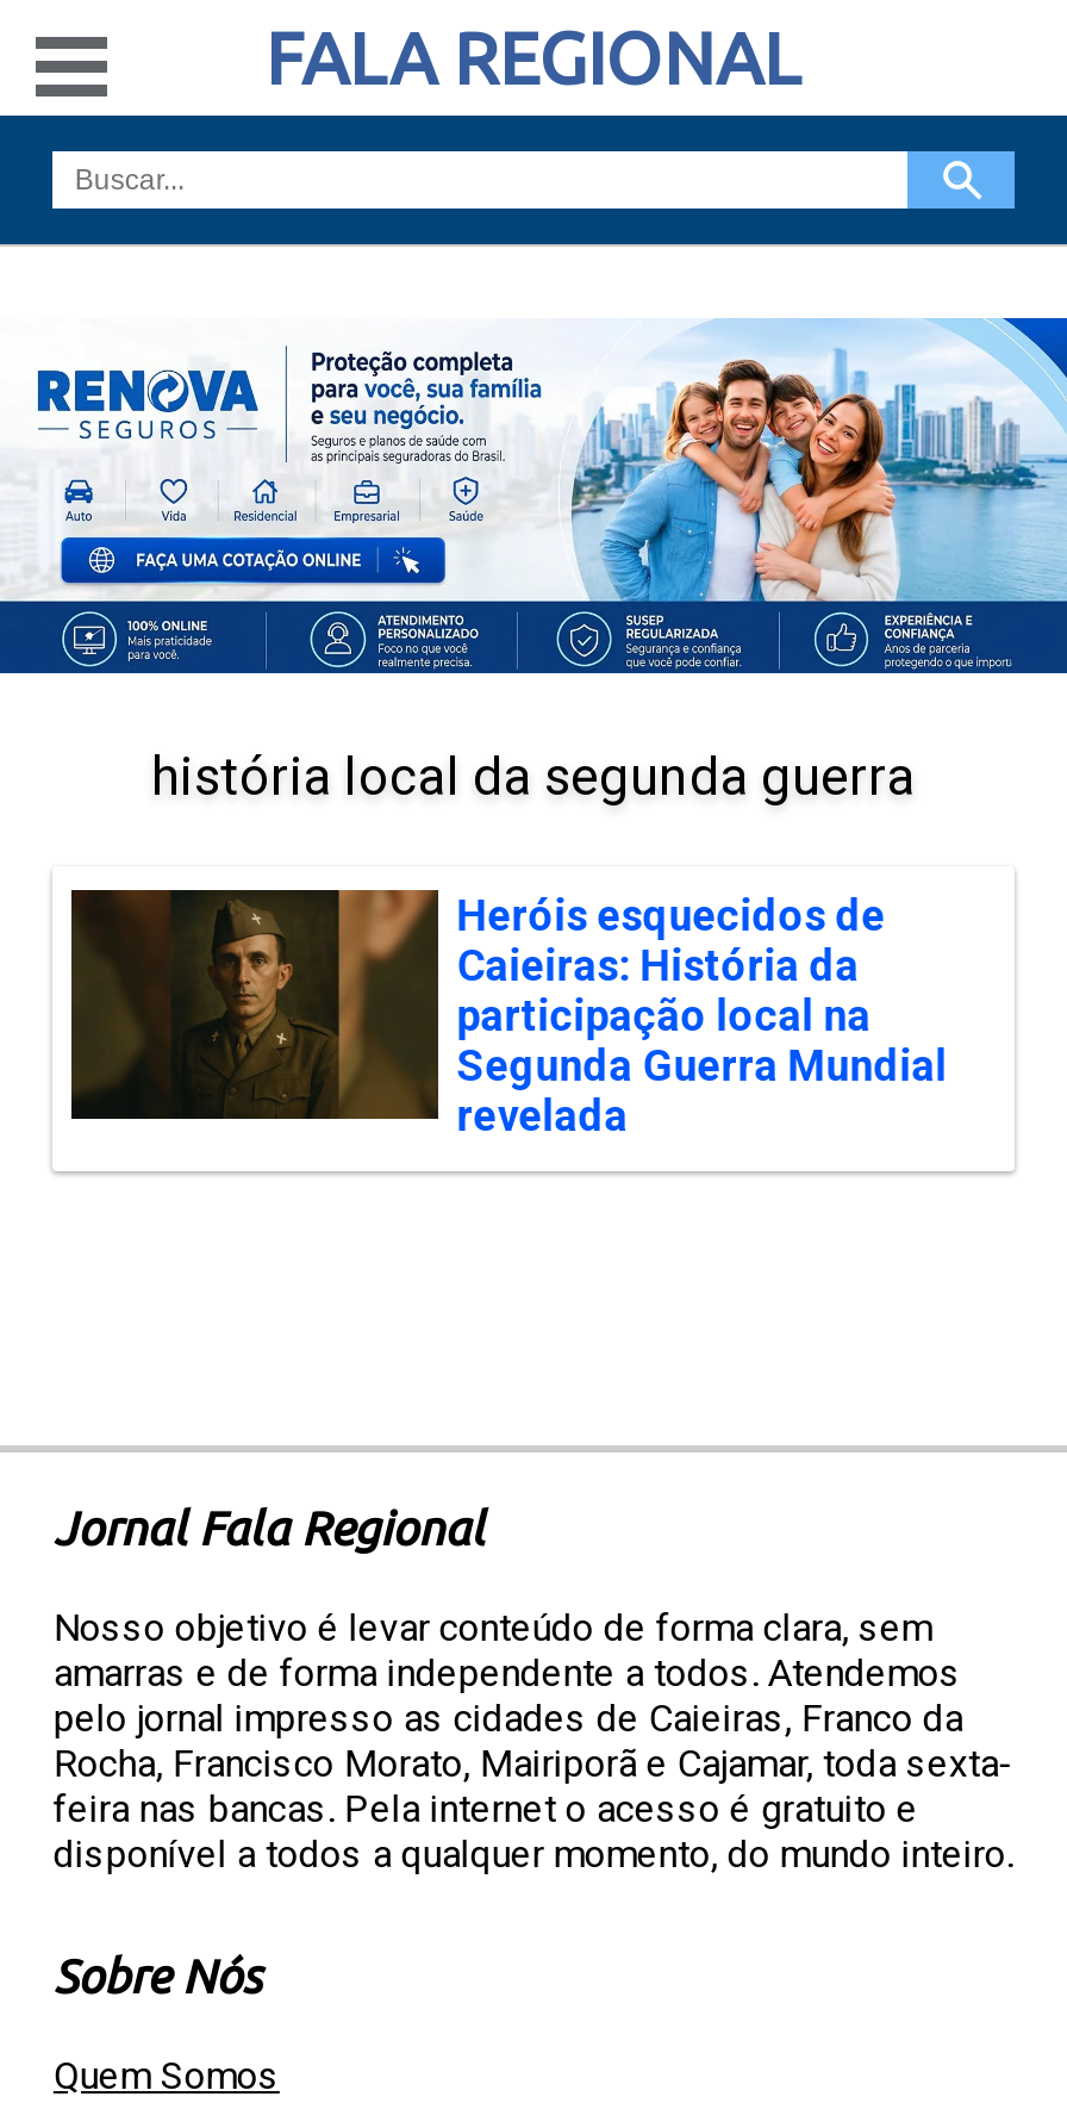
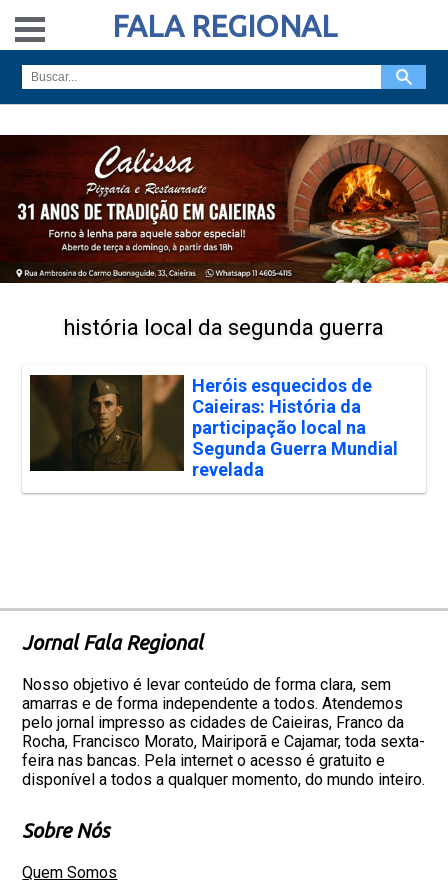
[7,316,1060,676] [image] -> [3,134,445,284] [image]

